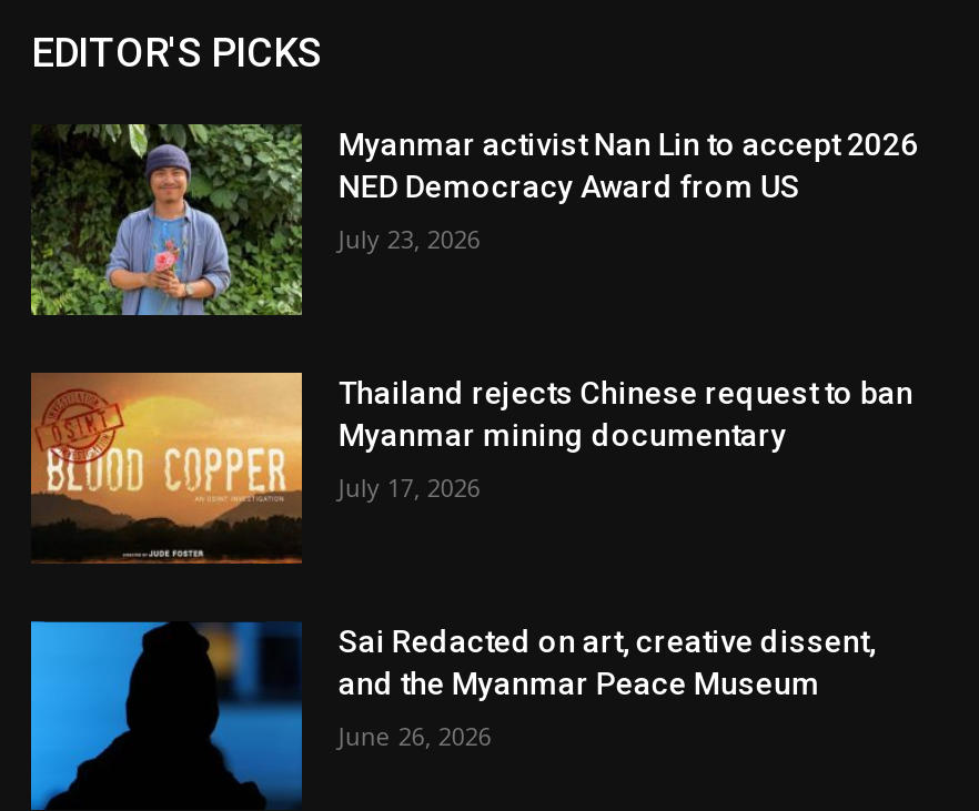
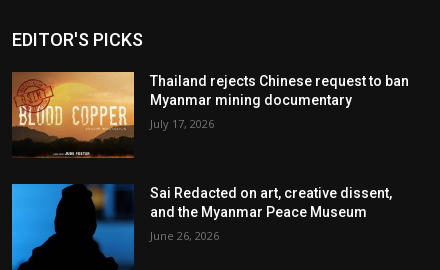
[29,122,918,317] [image] | Myanmar activist Nan Lin to accept 2026 | NED Democracy Award from US | July 23, 2026 -> none

